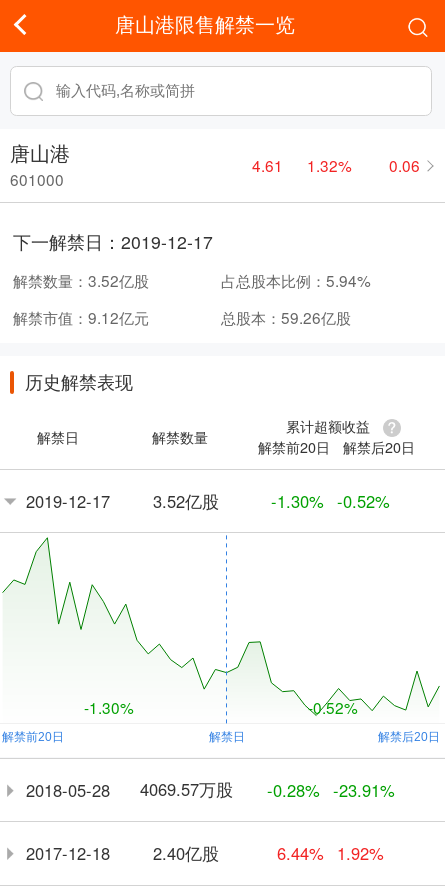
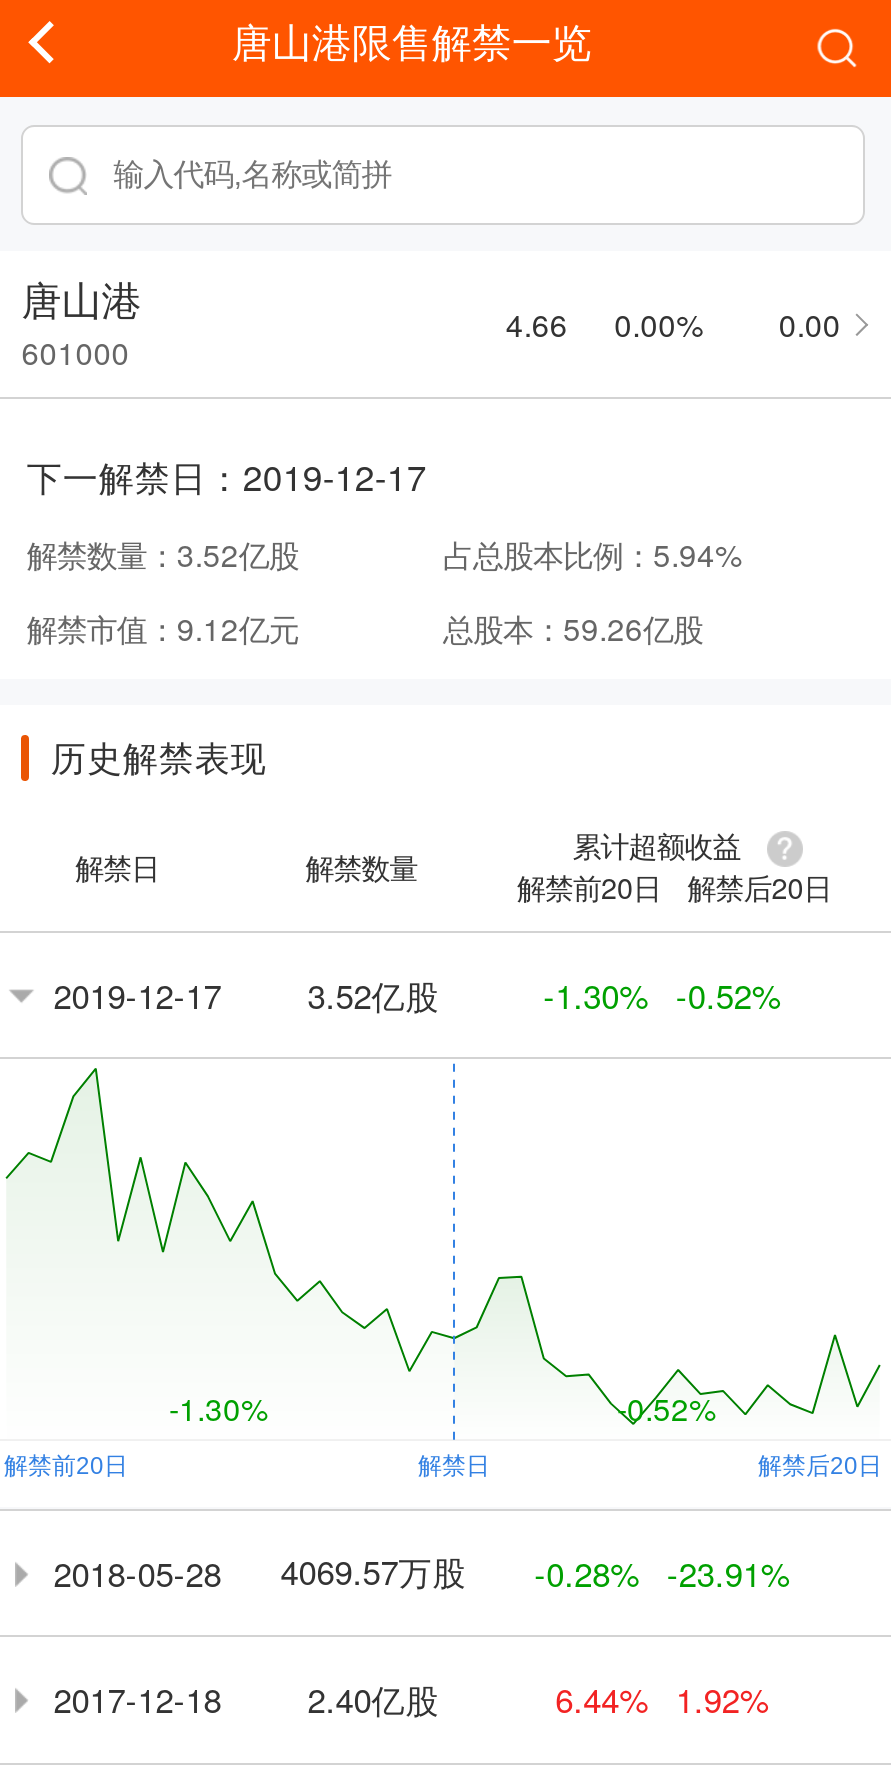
[252,154,283,176] 4.61 -> [506,301,568,345] 4.66
[307,154,352,176] 1.32% -> [614,301,704,345] 0.00%
[389,154,420,176] 0.06 -> [779,301,841,345] 0.00

